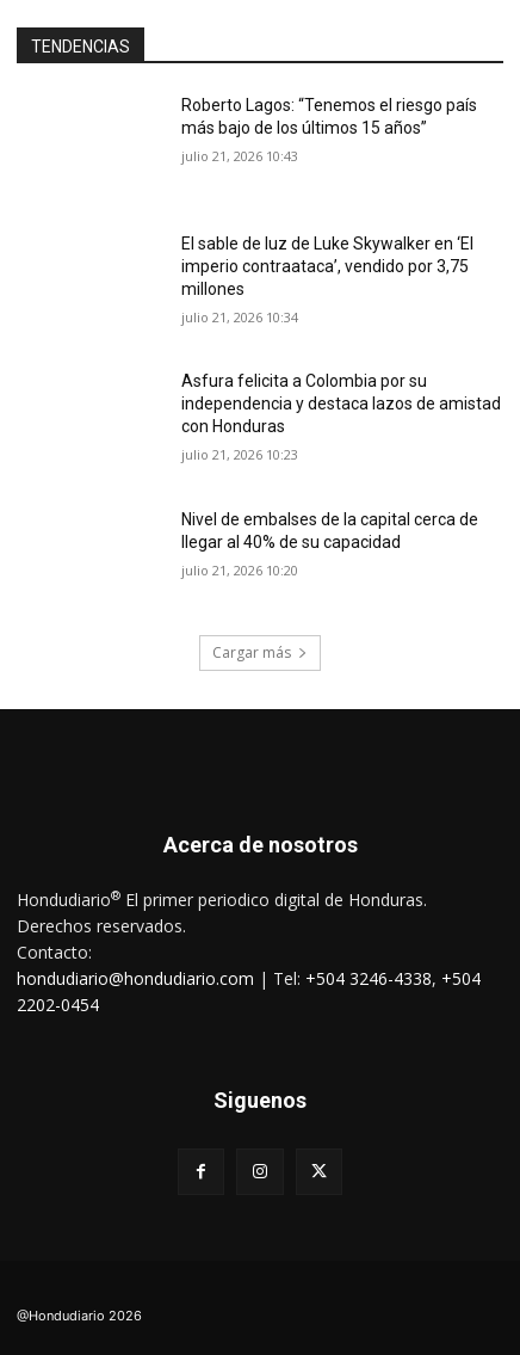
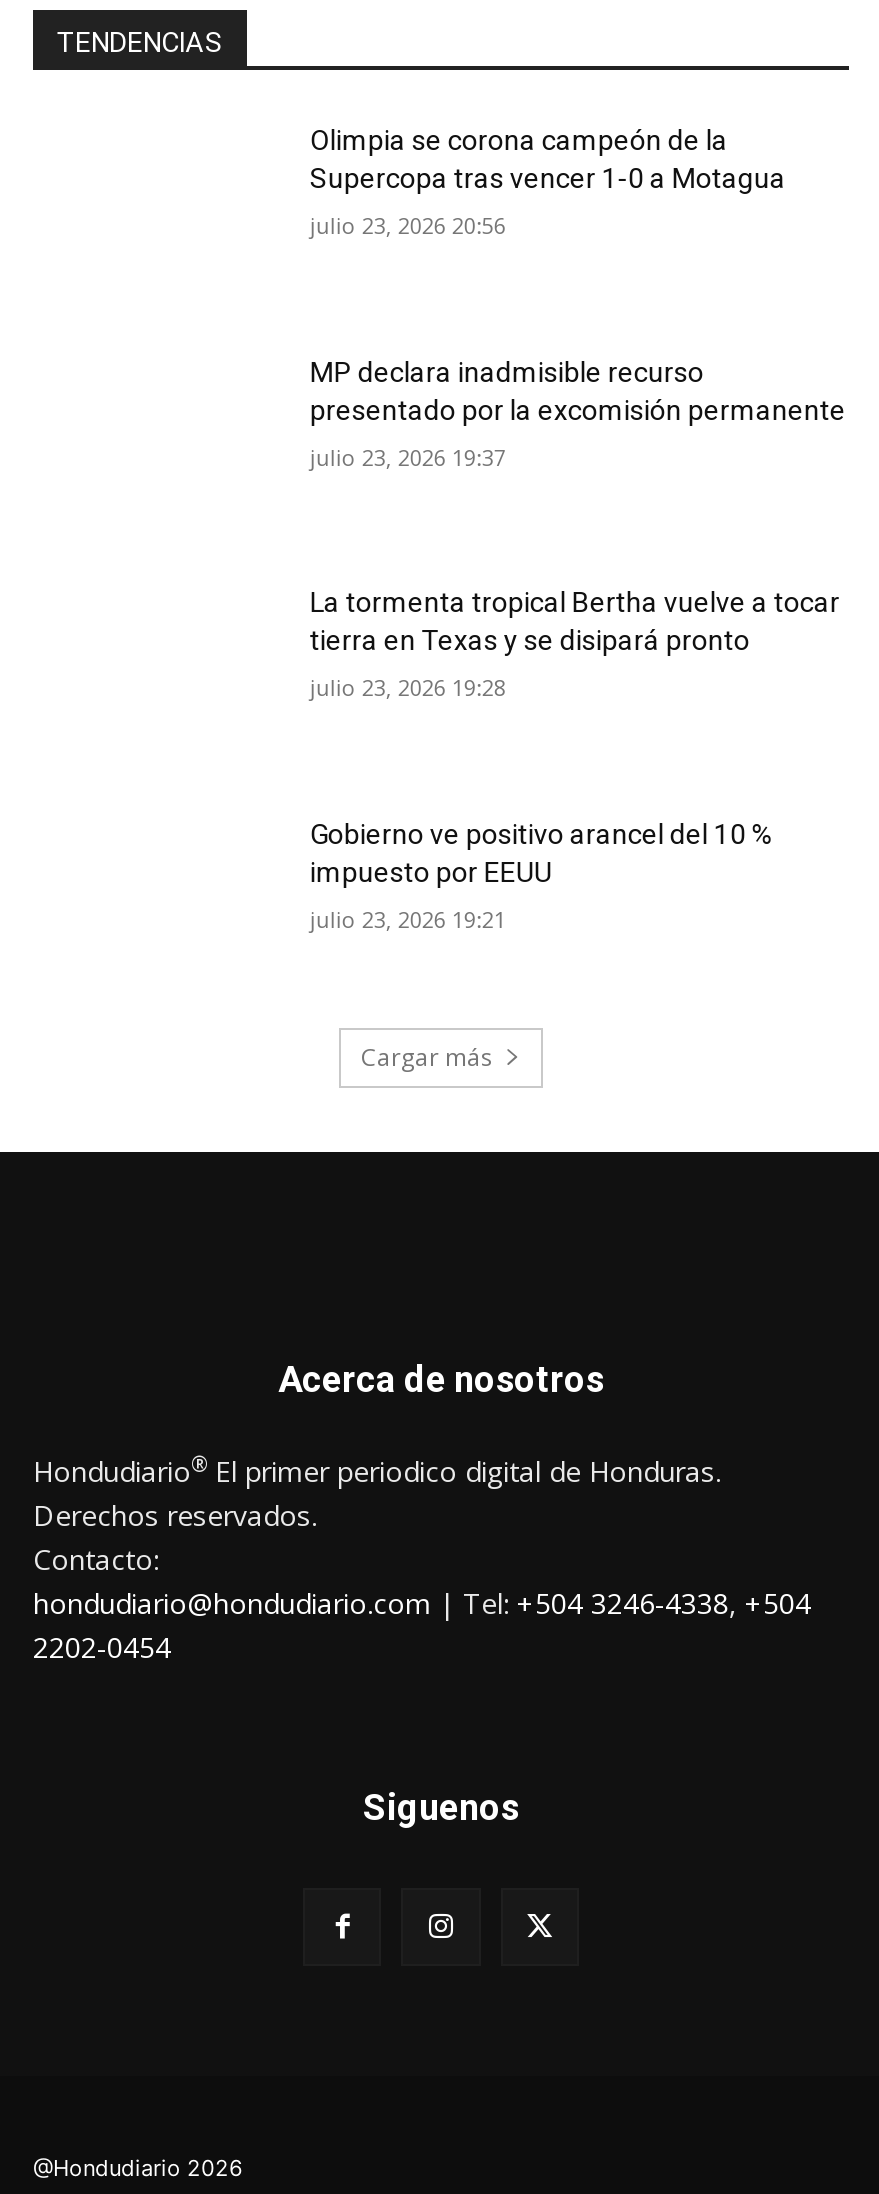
[182,96,478,137] Roberto Lagos: “Tenemos el riesgo país | más bajo de los últimos 15 años” -> [310,124,786,194] Olimpia se corona campeón de la | Supercopa tras vencer 1-0 a Motagua
[182,147,299,165] julio 21, 2026 10:43 -> [310,210,506,240] julio 23, 2026 20:56
[182,234,474,298] El sable de luz de Luke Skywalker en ‘El | imperio contraataca’, vendido por 3,75 | millones -> [310,356,846,426] MP declara inadmisible recurso | presentado por la excomisión permanente
[182,308,299,326] julio 21, 2026 10:34 -> [310,442,506,472] julio 23, 2026 19:37
[182,372,501,436] Asfura felicita a Colombia por su | independencia y destaca lazos de amistad | con Honduras -> [310,587,840,657] La tormenta tropical Bertha vuelve a tocar | tierra en Texas y se disipará pronto
[182,446,299,464] julio 21, 2026 10:23 -> [310,673,506,703] julio 23, 2026 19:28
[182,510,479,552] Nivel de embalses de la capital cerca de | llegar al 40% de su capacidad -> [310,818,774,888] Gobierno ve positivo arancel del 10 % | impuesto por EEUU
[182,561,299,579] julio 21, 2026 10:20 -> [310,904,506,934] julio 23, 2026 19:21

